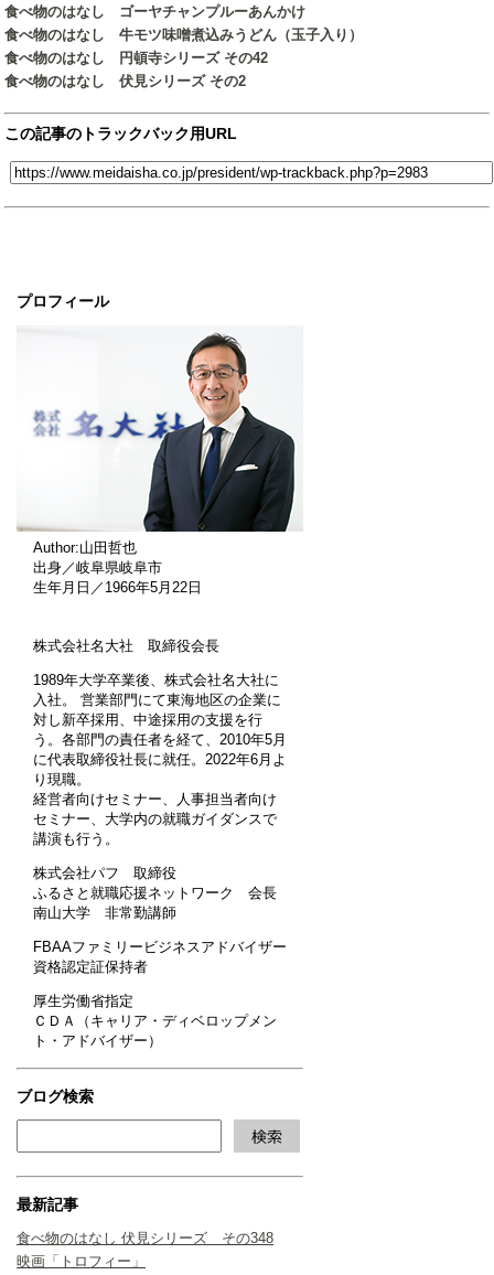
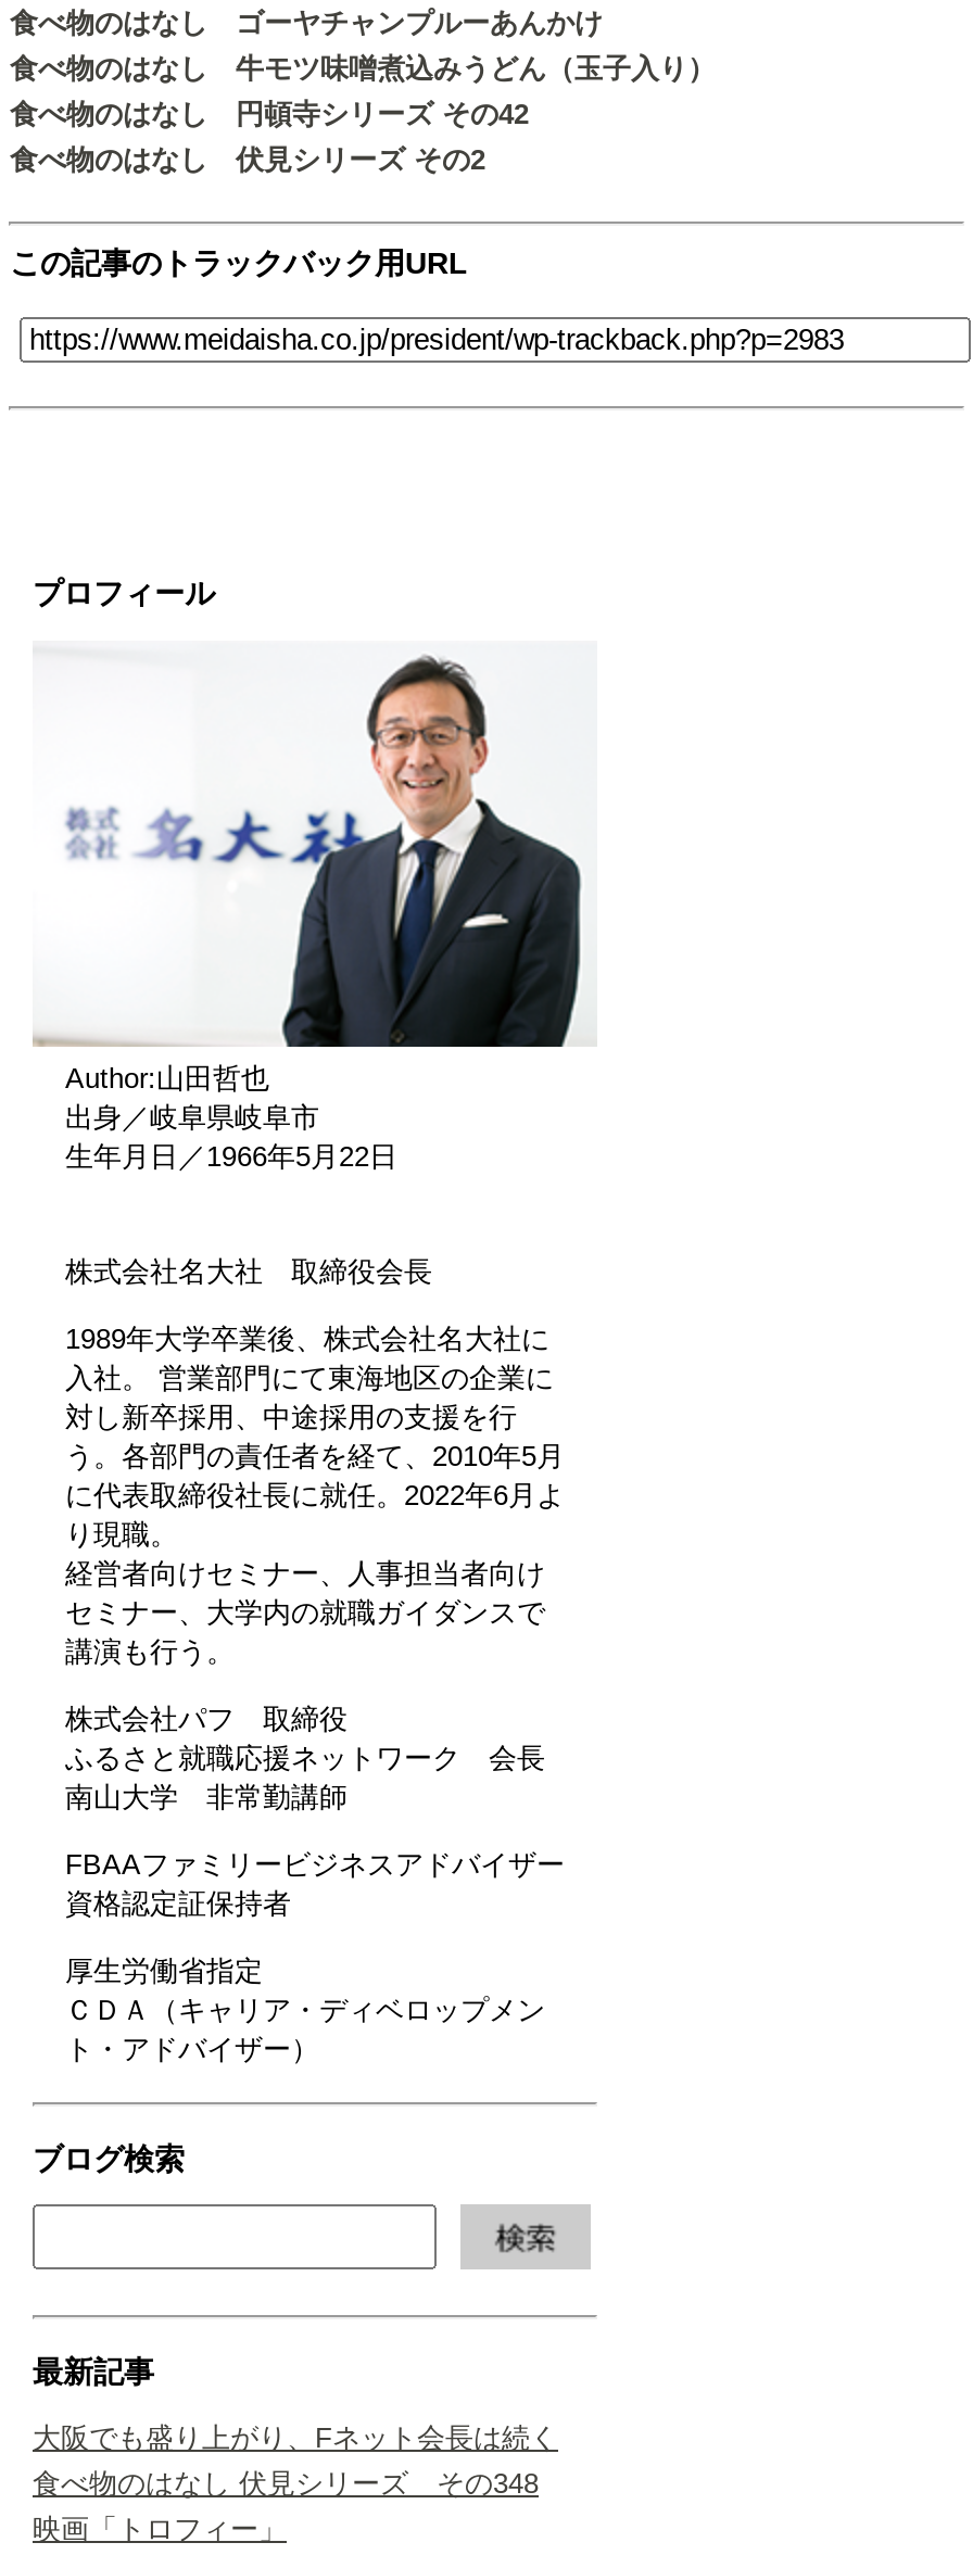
none -> [33,2422,558,2454] 大阪でも盛り上がり、Fネット会長は続く

